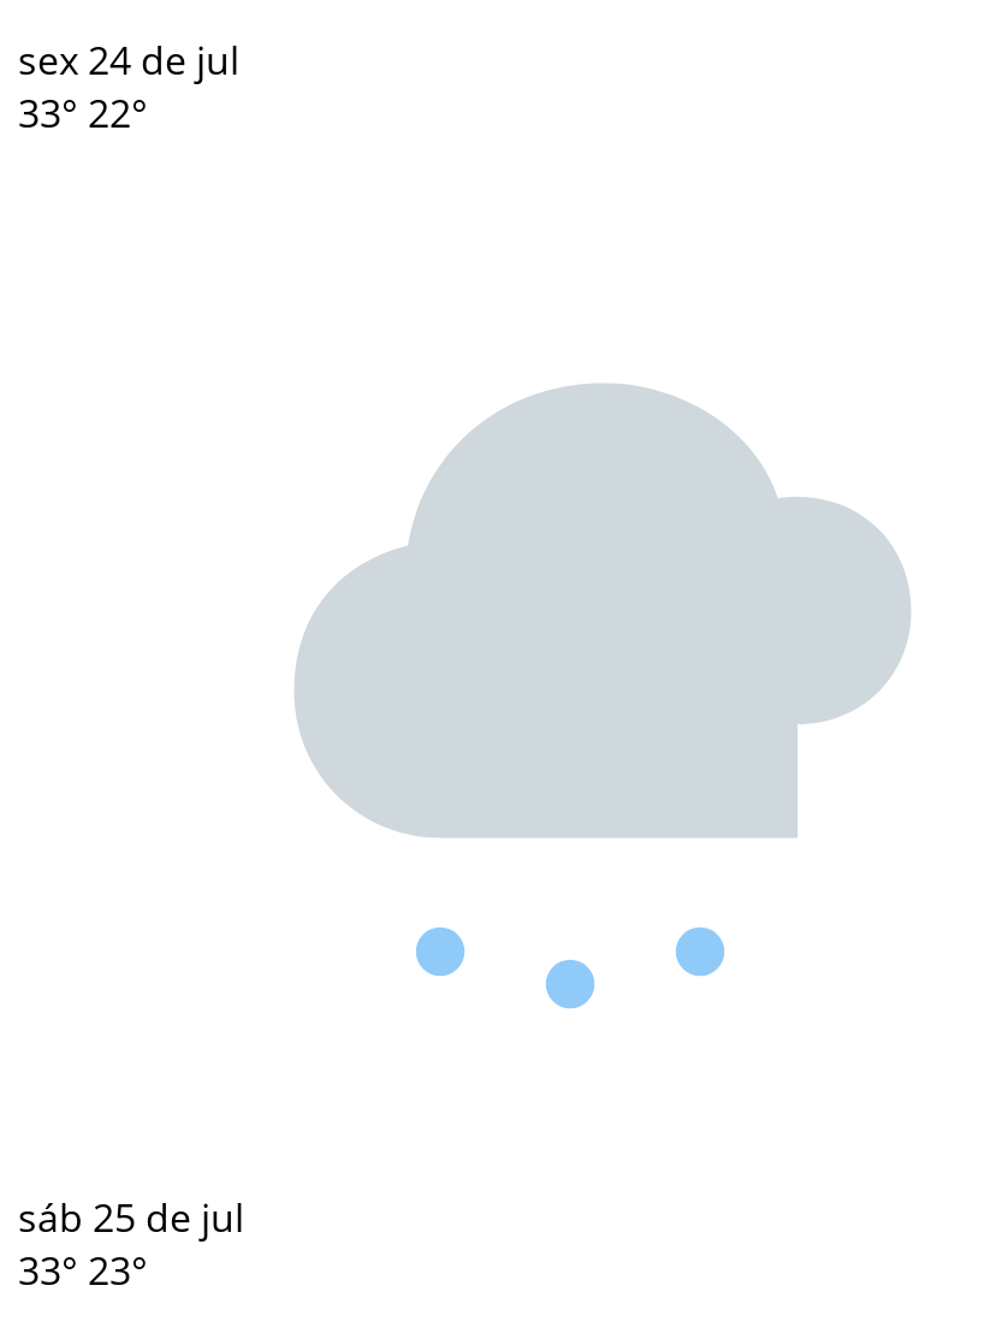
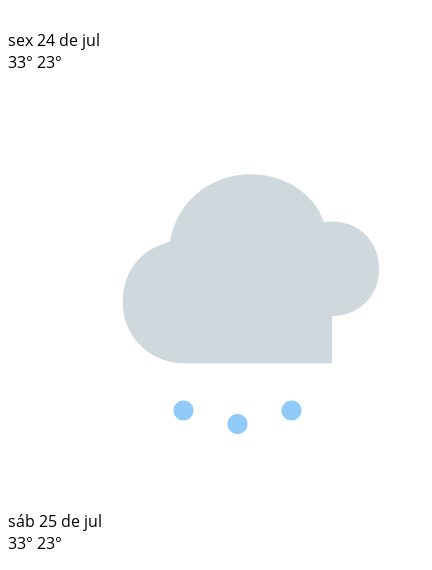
[18,85,148,138] 33° 22° -> [8,50,62,72] 33° 23°

